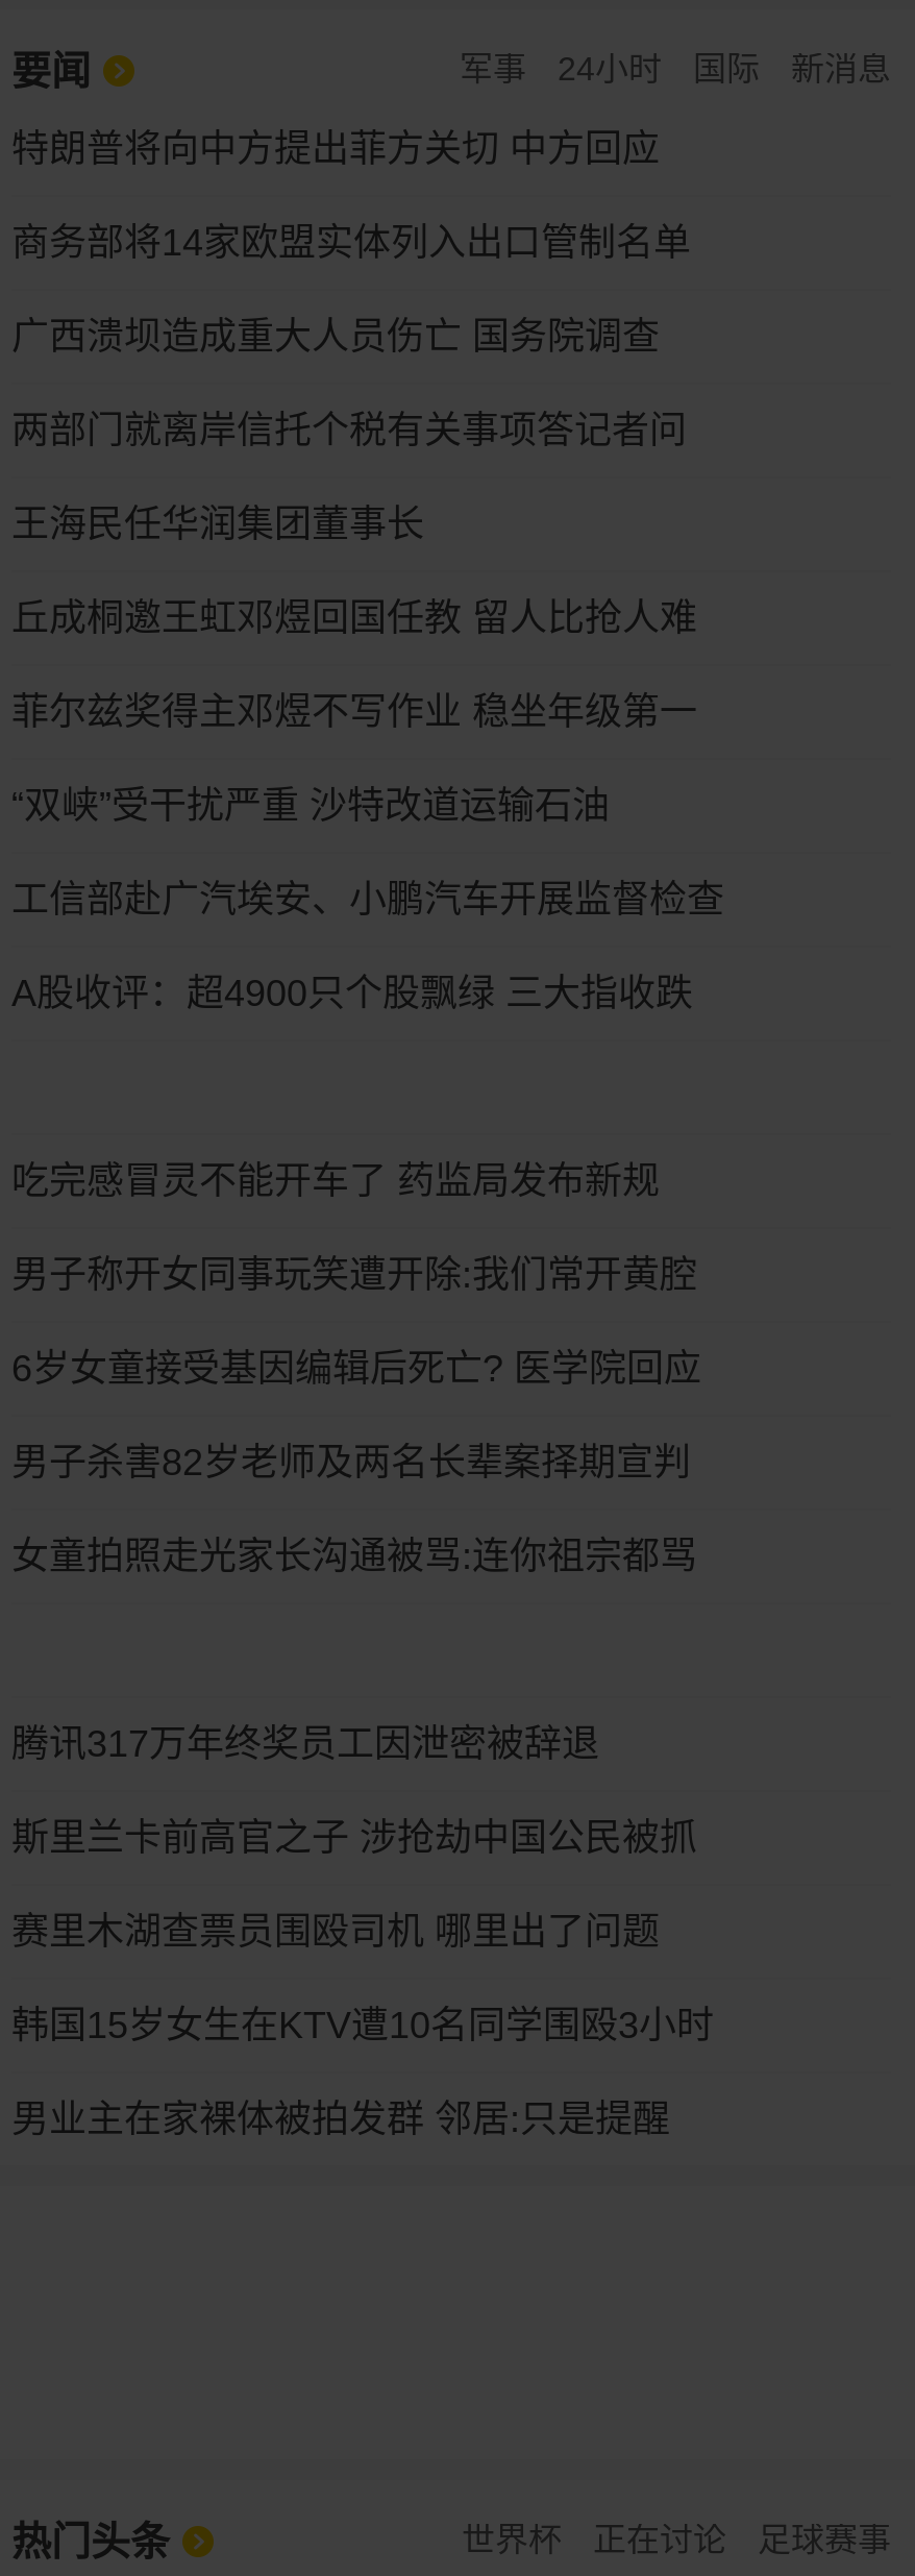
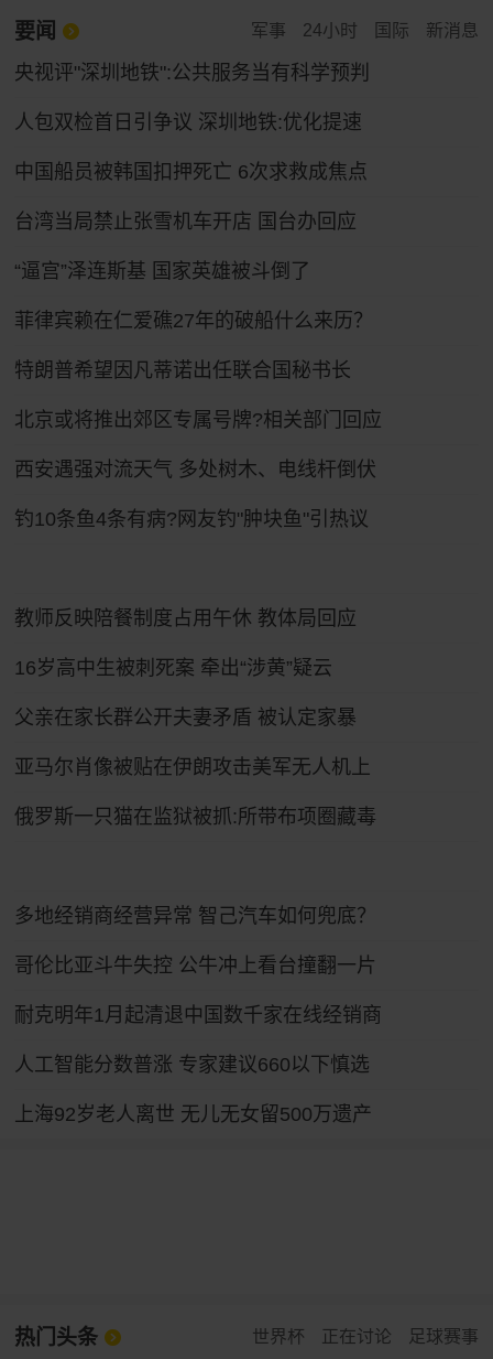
[11,128,660,170] 特朗普将向中方提出菲方关切 中方回应 -> [14,62,370,84] 央视评"深圳地铁":公共服务当有科学预判
[11,222,691,264] 商务部将14家欧盟实体列入出口管制名单 -> [14,111,362,133] 人包双检首日引争议 深圳地铁:优化提速
[11,316,660,358] 广西溃坝造成重大人员伤亡 国务院调查 -> [14,161,368,183] 中国船员被韩国扣押死亡 6次求救成焦点
[11,410,687,451] 两部门就离岸信托个税有关事项答记者问 -> [14,211,357,233] 台湾当局禁止张雪机车开店 国台办回应
[11,504,424,545] 王海民任华润集团董事长 -> [14,260,310,282] “逼宫”泽连斯基 国家英雄被斗倒了
[11,597,697,639] 丘成桐邀王虹邓煜回国任教 留人比抢人难 -> [14,310,373,332] 菲律宾赖在仁爱礁27年的破船什么来历？
[11,691,697,733] 菲尔兹奖得主邓煜不写作业 稳坐年级第一 -> [14,359,351,381] 特朗普希望因凡蒂诺出任联合国秘书长
[11,785,610,827] “双峡”受干扰严重 沙特改道运输石油 -> [14,409,382,431] 北京或将推出郊区专属号牌?相关部门回应
[11,879,724,921] 工信部赴广汽埃安、小鹏汽车开展监督检查 -> [14,459,376,481] 西安遇强对流天气 多处树木、电线杆倒伏
[11,973,693,1014] A股收评：超4900只个股飘绿 三大指收跌 -> [14,508,369,530] 钓10条鱼4条有病?网友钓"肿块鱼"引热议
[11,1160,660,1202] 吃完感冒灵不能开车了 药监局发布新规 -> [14,607,357,629] 教师反映陪餐制度占用午休 教体局回应
[11,1254,697,1296] 男子称开女同事玩笑遭开除:我们常开黄腔 -> [14,657,332,679] 16岁高中生被刺死案 牵出“涉黄”疑云
[11,1348,701,1390] 6岁女童接受基因编辑后死亡? 医学院回应 -> [14,707,357,729] 父亲在家长群公开夫妻矛盾 被认定家暴
[11,1442,691,1483] 男子杀害82岁老师及两名长辈案择期宣判 -> [14,756,371,778] 亚马尔肖像被贴在伊朗攻击美军无人机上
[11,1536,697,1577] 女童拍照走光家长沟通被骂:连你祖宗都骂 -> [14,806,376,828] 俄罗斯一只猫在监狱被抓:所带布项圈藏毒
[11,1723,599,1765] 腾讯317万年终奖员工因泄密被辞退 -> [14,905,376,927] 多地经销商经营异常 智己汽车如何兜底？
[11,1817,697,1859] 斯里兰卡前高官之子 涉抢劫中国公民被抓 -> [14,954,376,977] 哥伦比亚斗牛失控 公牛冲上看台撞翻一片
[11,1911,660,1953] 赛里木湖查票员围殴司机 哪里出了问题 -> [14,1004,382,1026] 耐克明年1月起清退中国数千家在线经销商
[11,2005,714,2046] 韩国15岁女生在KTV遭10名同学围殴3小时 -> [14,1054,370,1076] 人工智能分数普涨 专家建议660以下慎选
[11,2099,670,2140] 男业主在家裸体被拍发群 邻居:只是提醒 -> [14,1103,372,1125] 上海92岁老人离世 无儿无女留500万遗产

